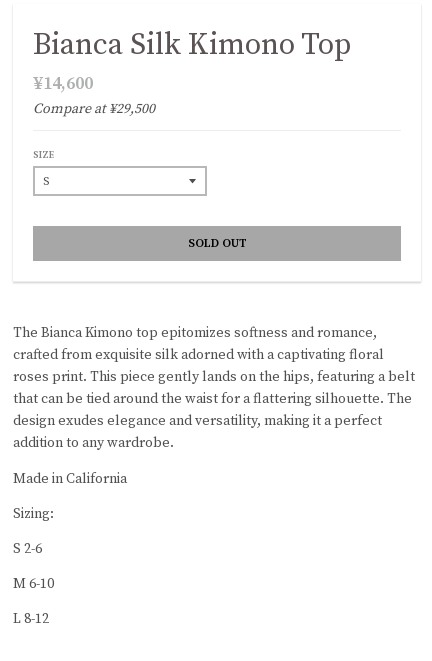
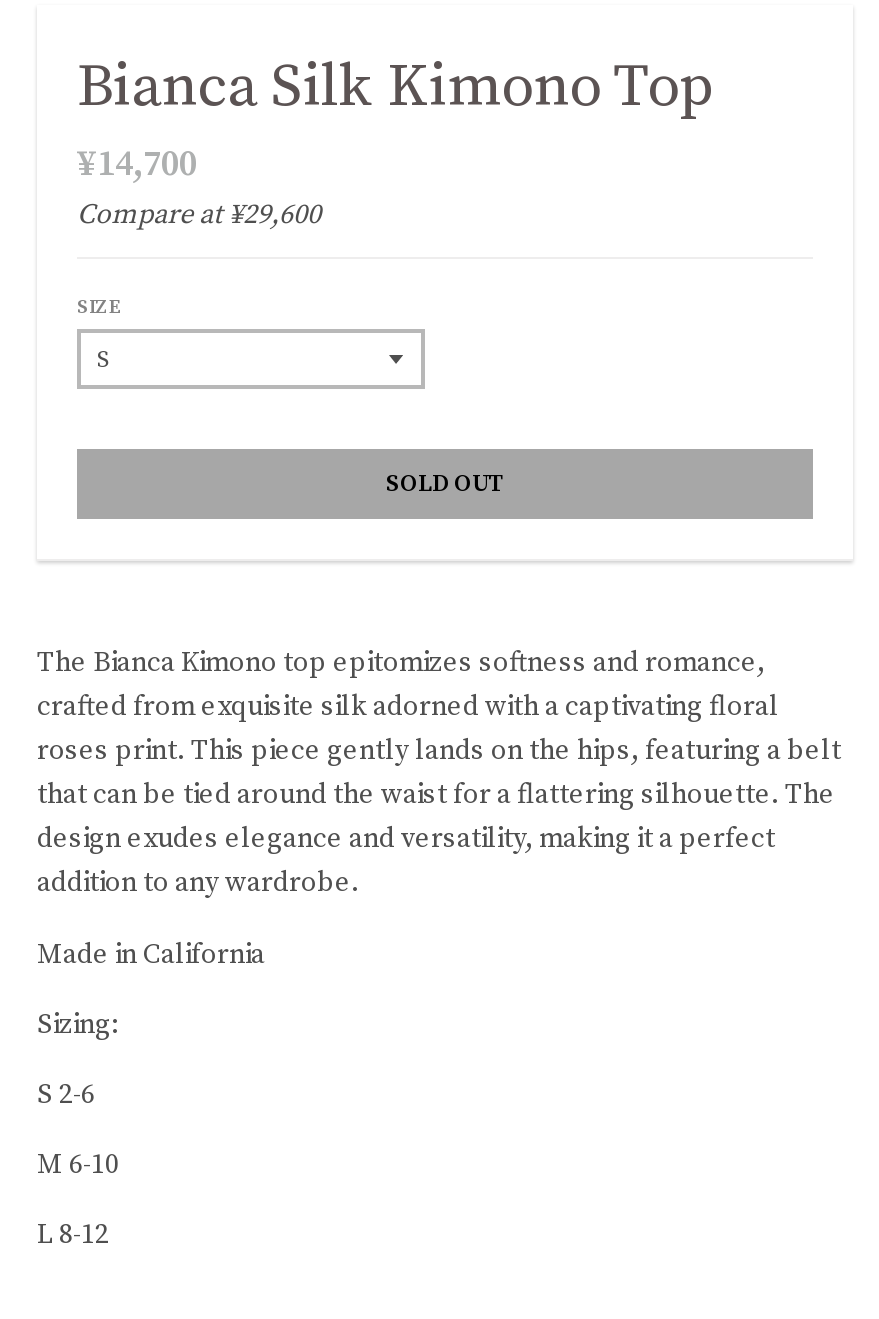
[33,72,93,95] ¥14,600 -> [77,142,197,188] ¥14,700
[33,100,155,118] Compare at¥29,500 -> [77,198,321,234] Compare at¥29,600

